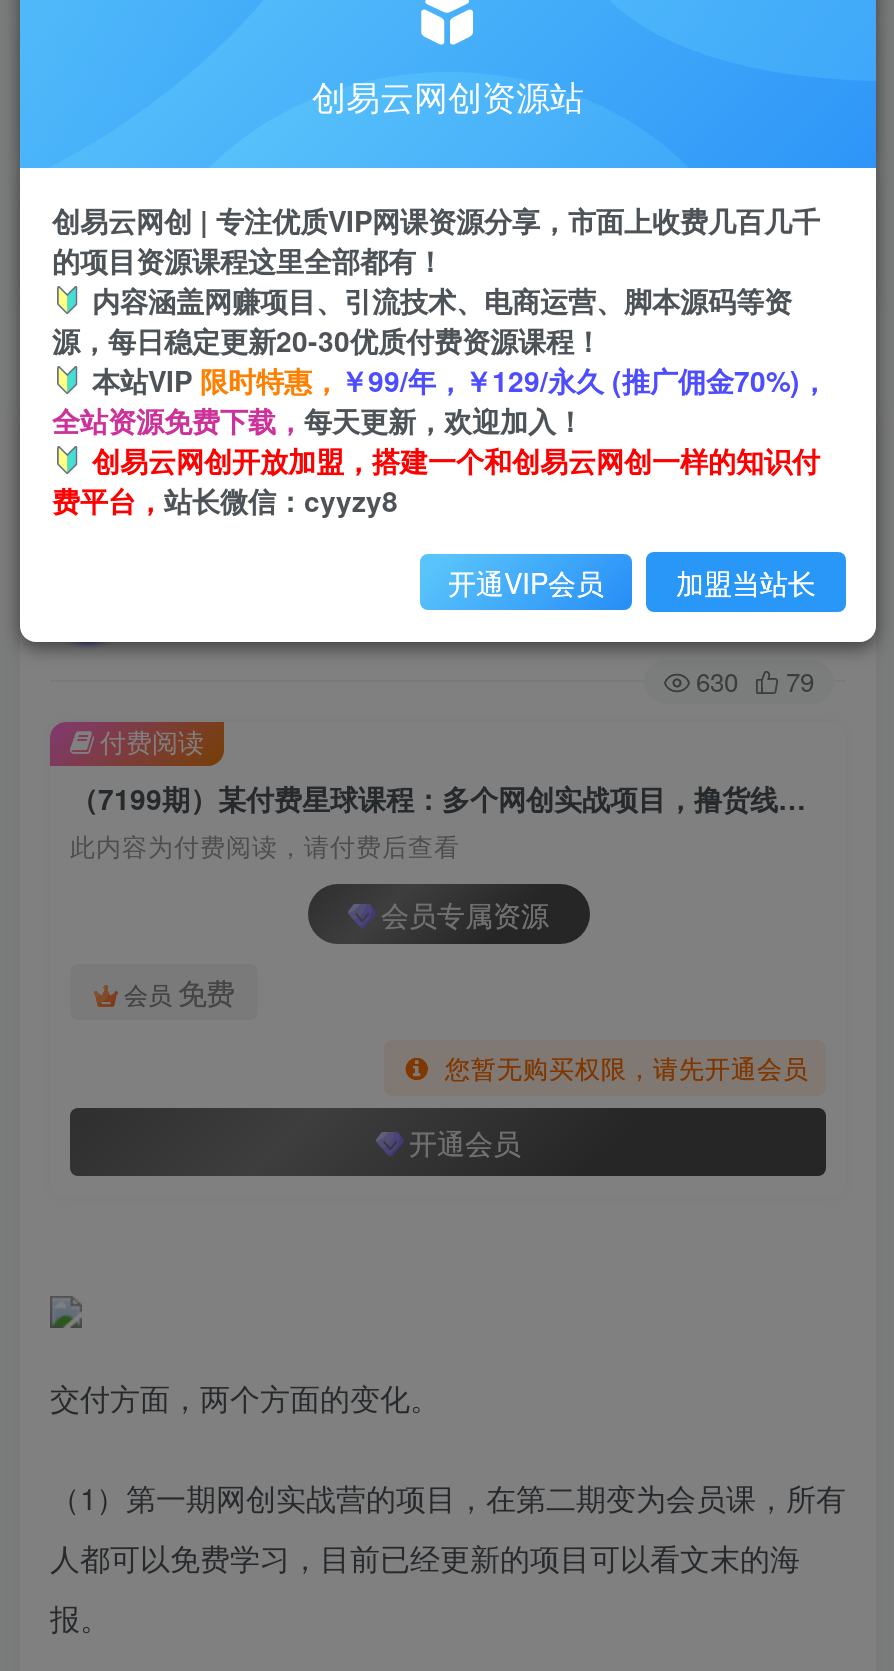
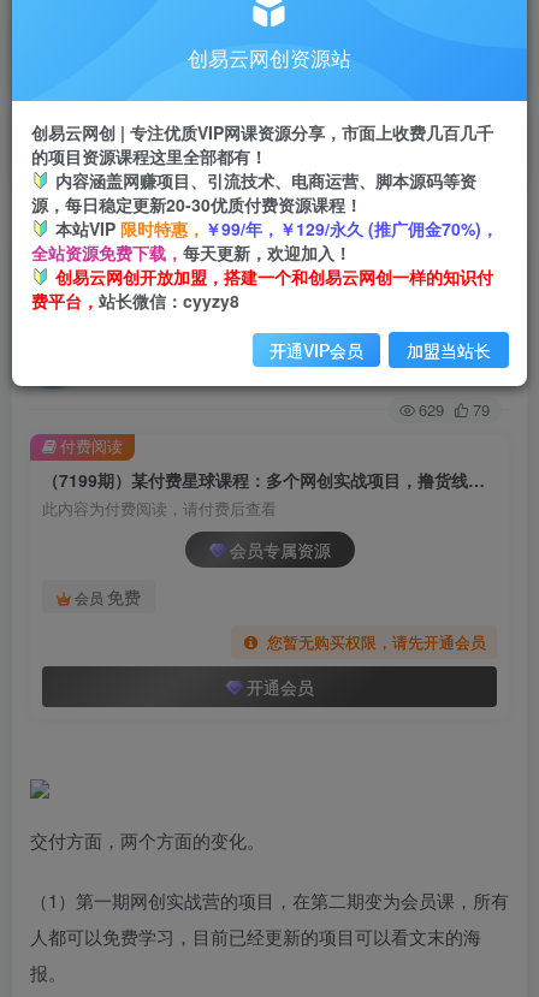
[696,662,814,700] 630 79 -> [419,398,490,421] 629 79

